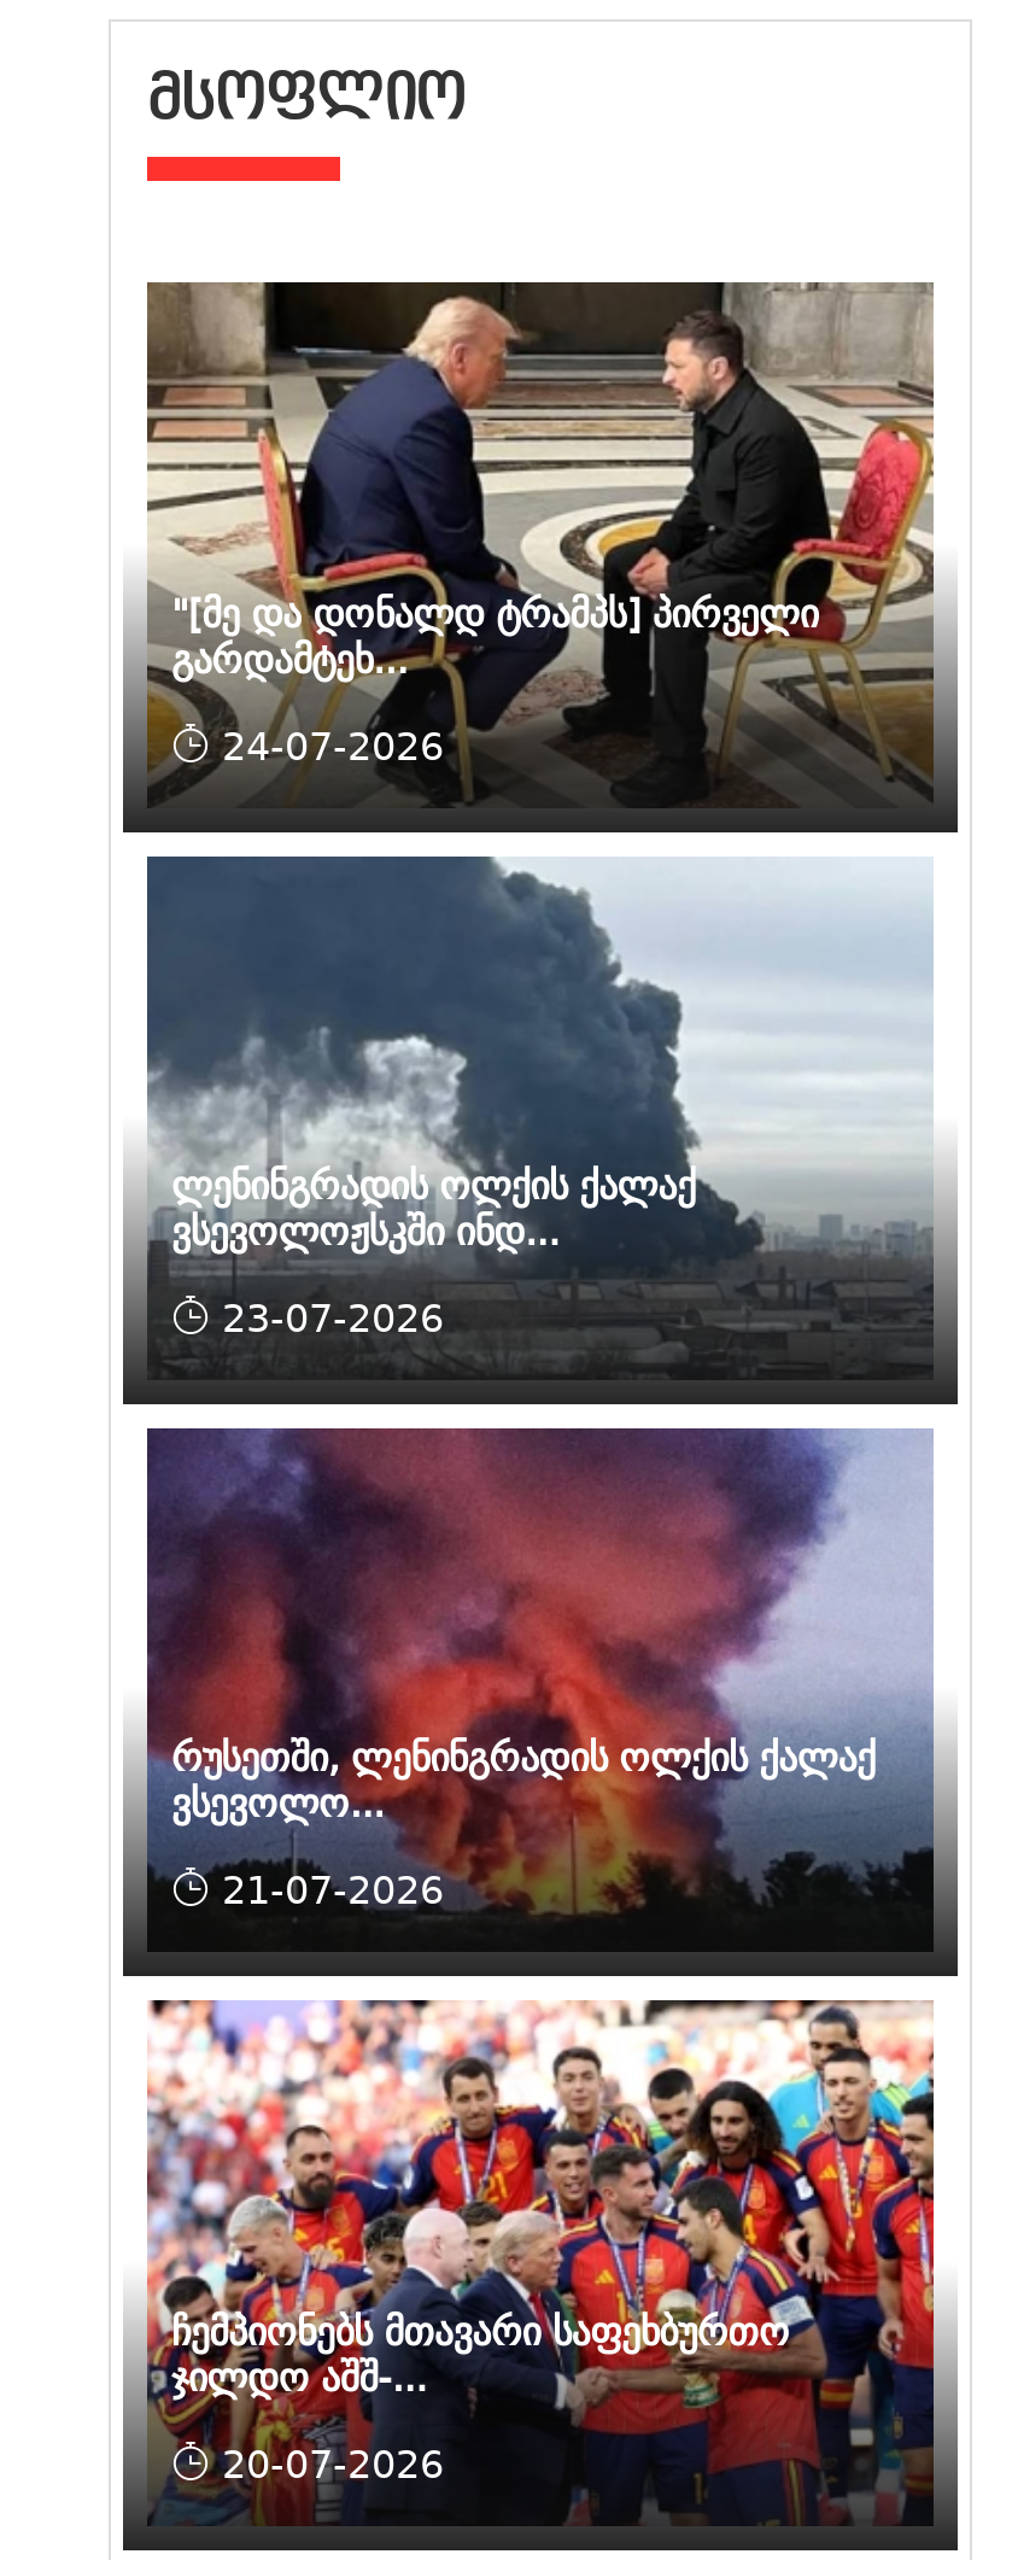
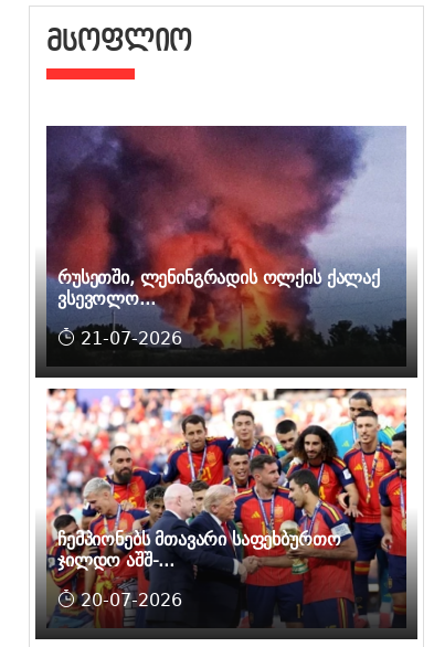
[145,280,936,806] [image] | "[მე და დონალდ ტრამპს] პირველი | გარდამტეხ... | 24-07-2026 -> none
[145,854,934,1373] [image] | ლენინგრადის ოლქის ქალაქ | ვსევოლოჟსკში ინდ... | 23-07-2026 -> none

